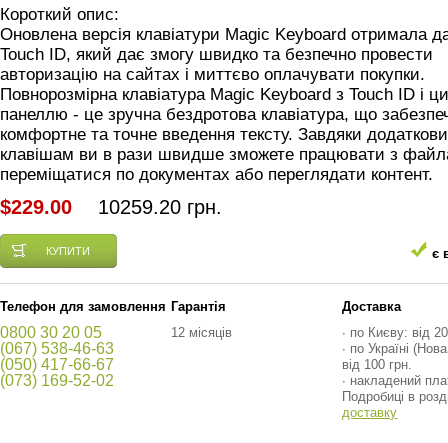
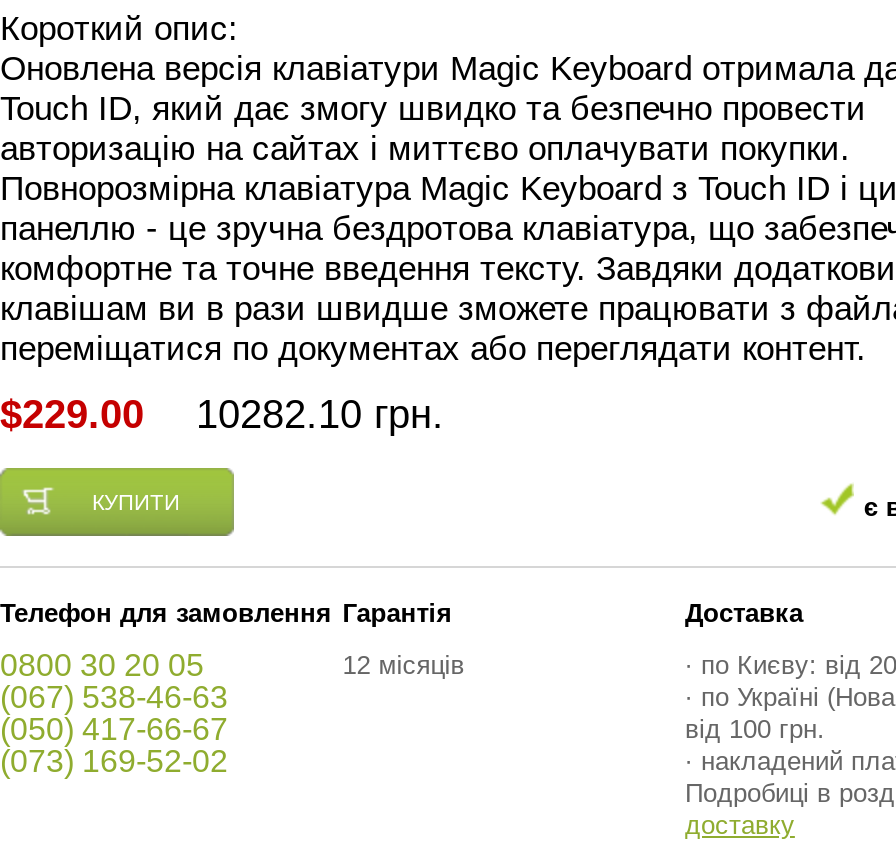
[0,196,222,218] $229.00 10259.20 грн. -> [0,392,444,436] $229.00 10282.10 грн.

